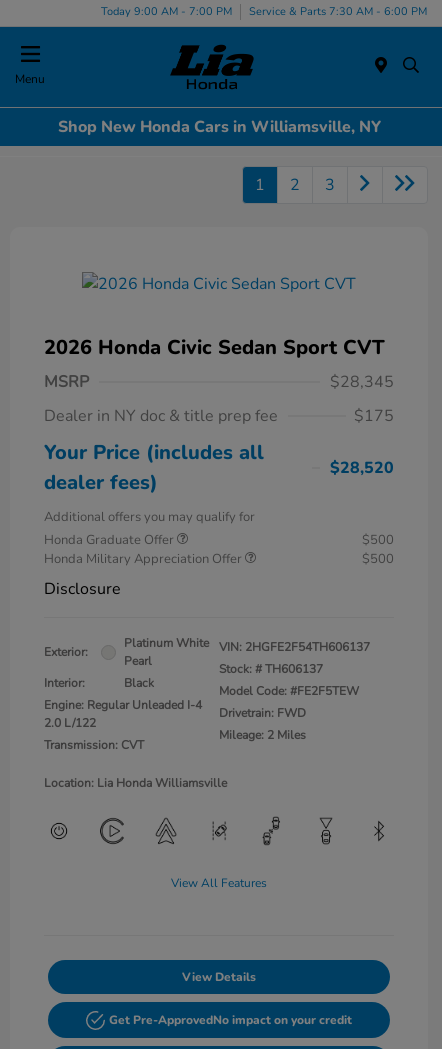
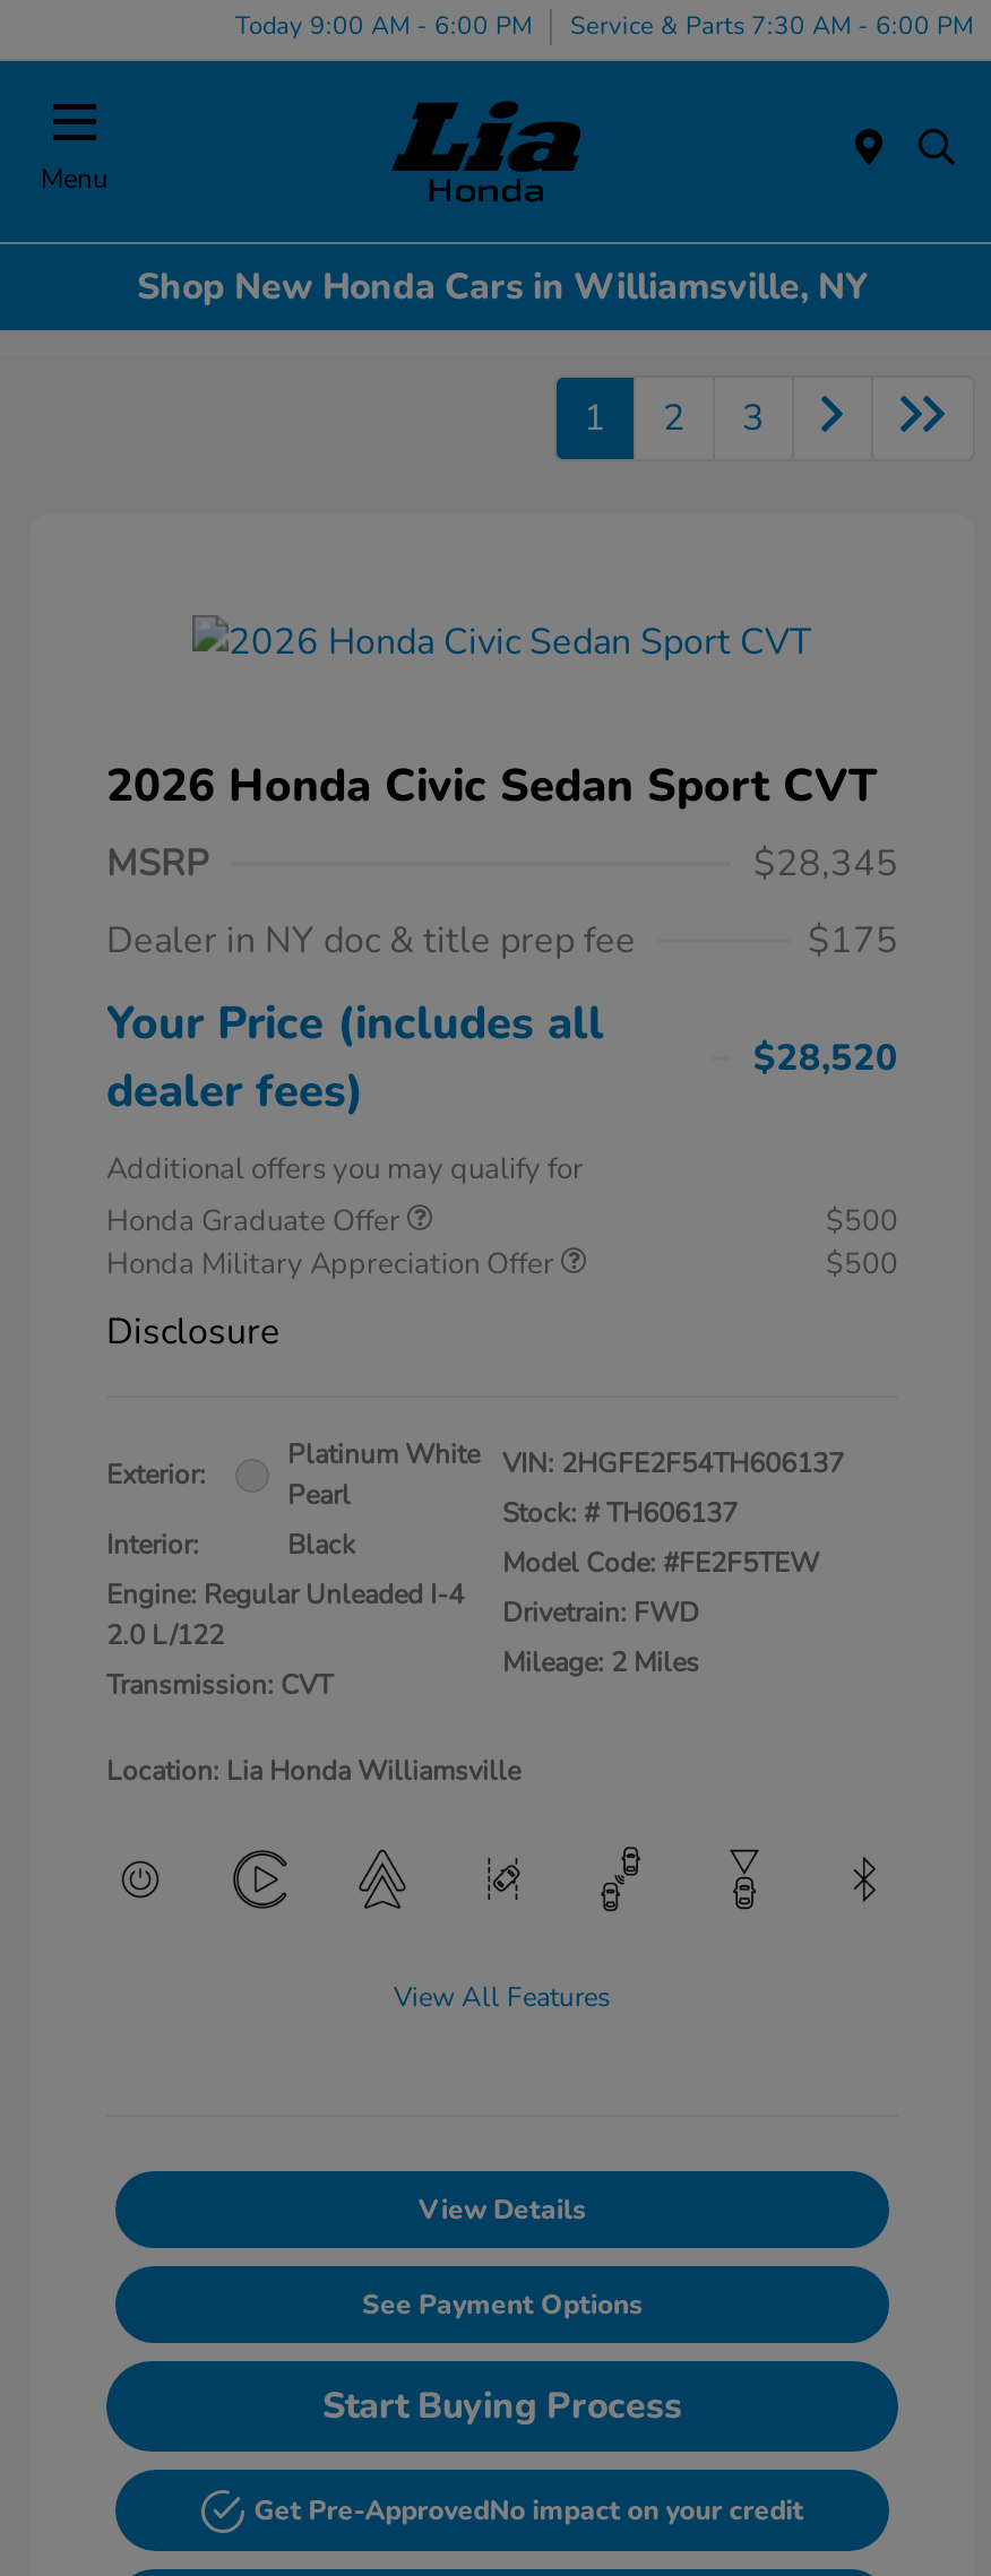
[101,3,427,18] Today 9:00 AM - 7:00 PM Service & Parts 7:30 AM - 6:00 PM -> [235,8,973,42] Today 9:00 AM - 6:00 PM Service & Parts 7:30 AM - 6:00 PM
none -> [322,2287,682,2432] See Payment Options | Start Buying Process

